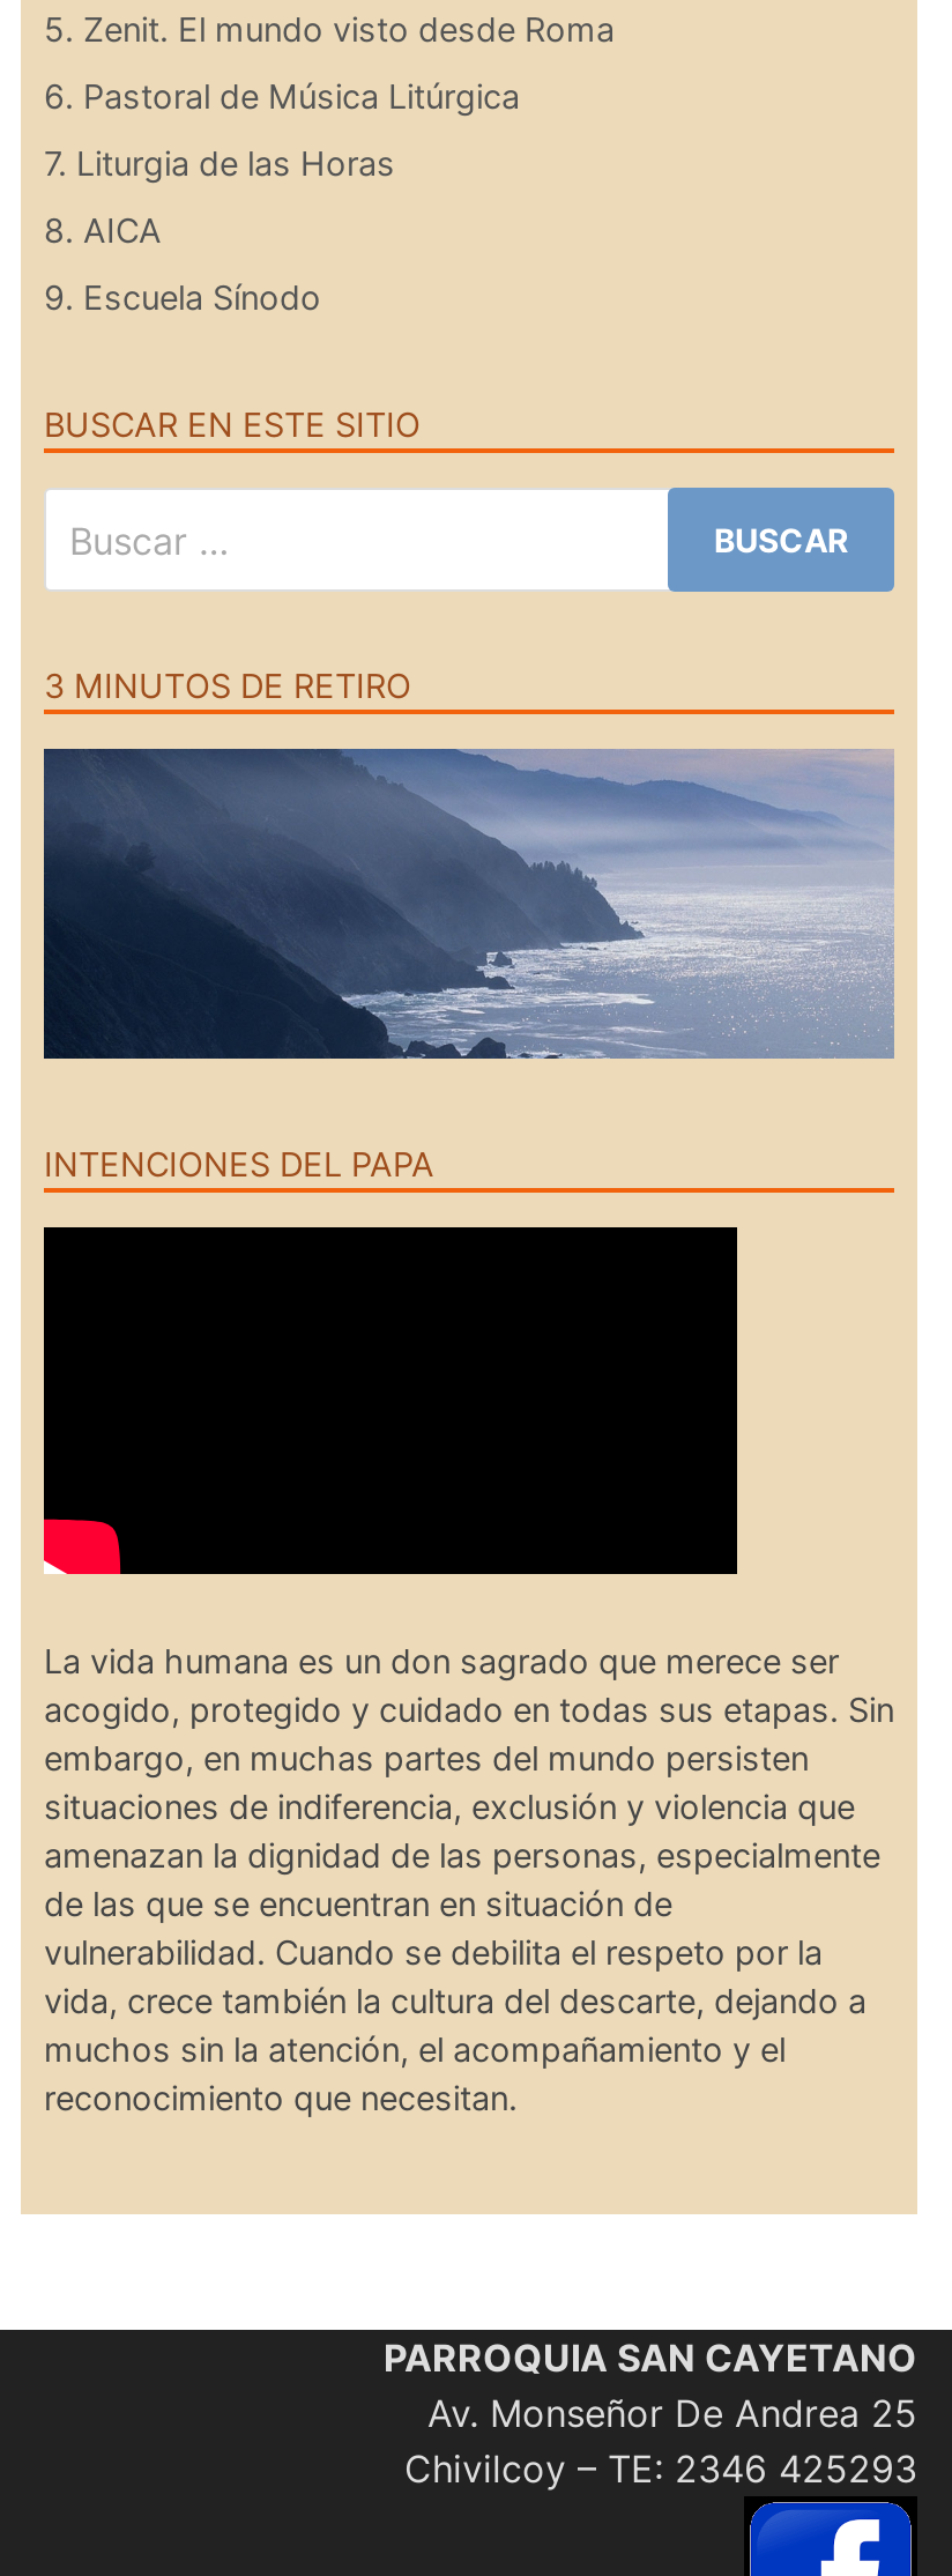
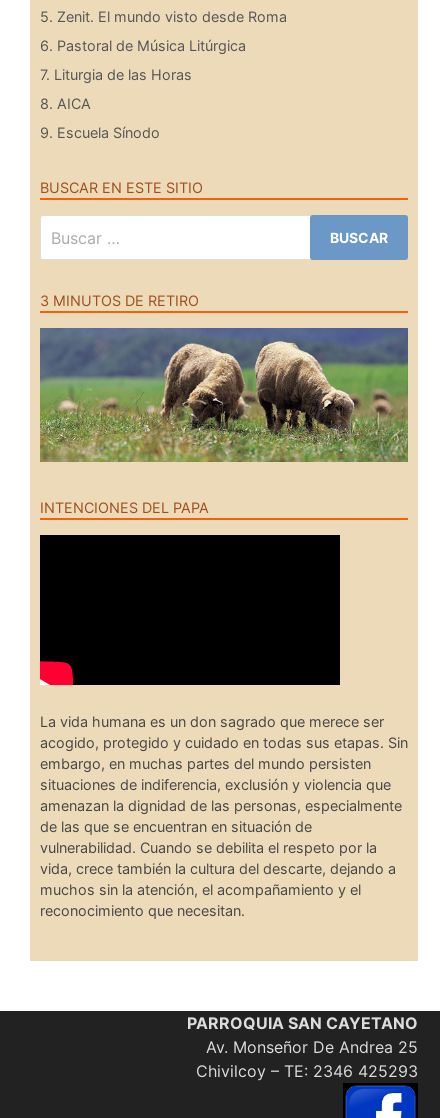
[42,750,894,1060] [image] -> [40,328,409,463] [image]

